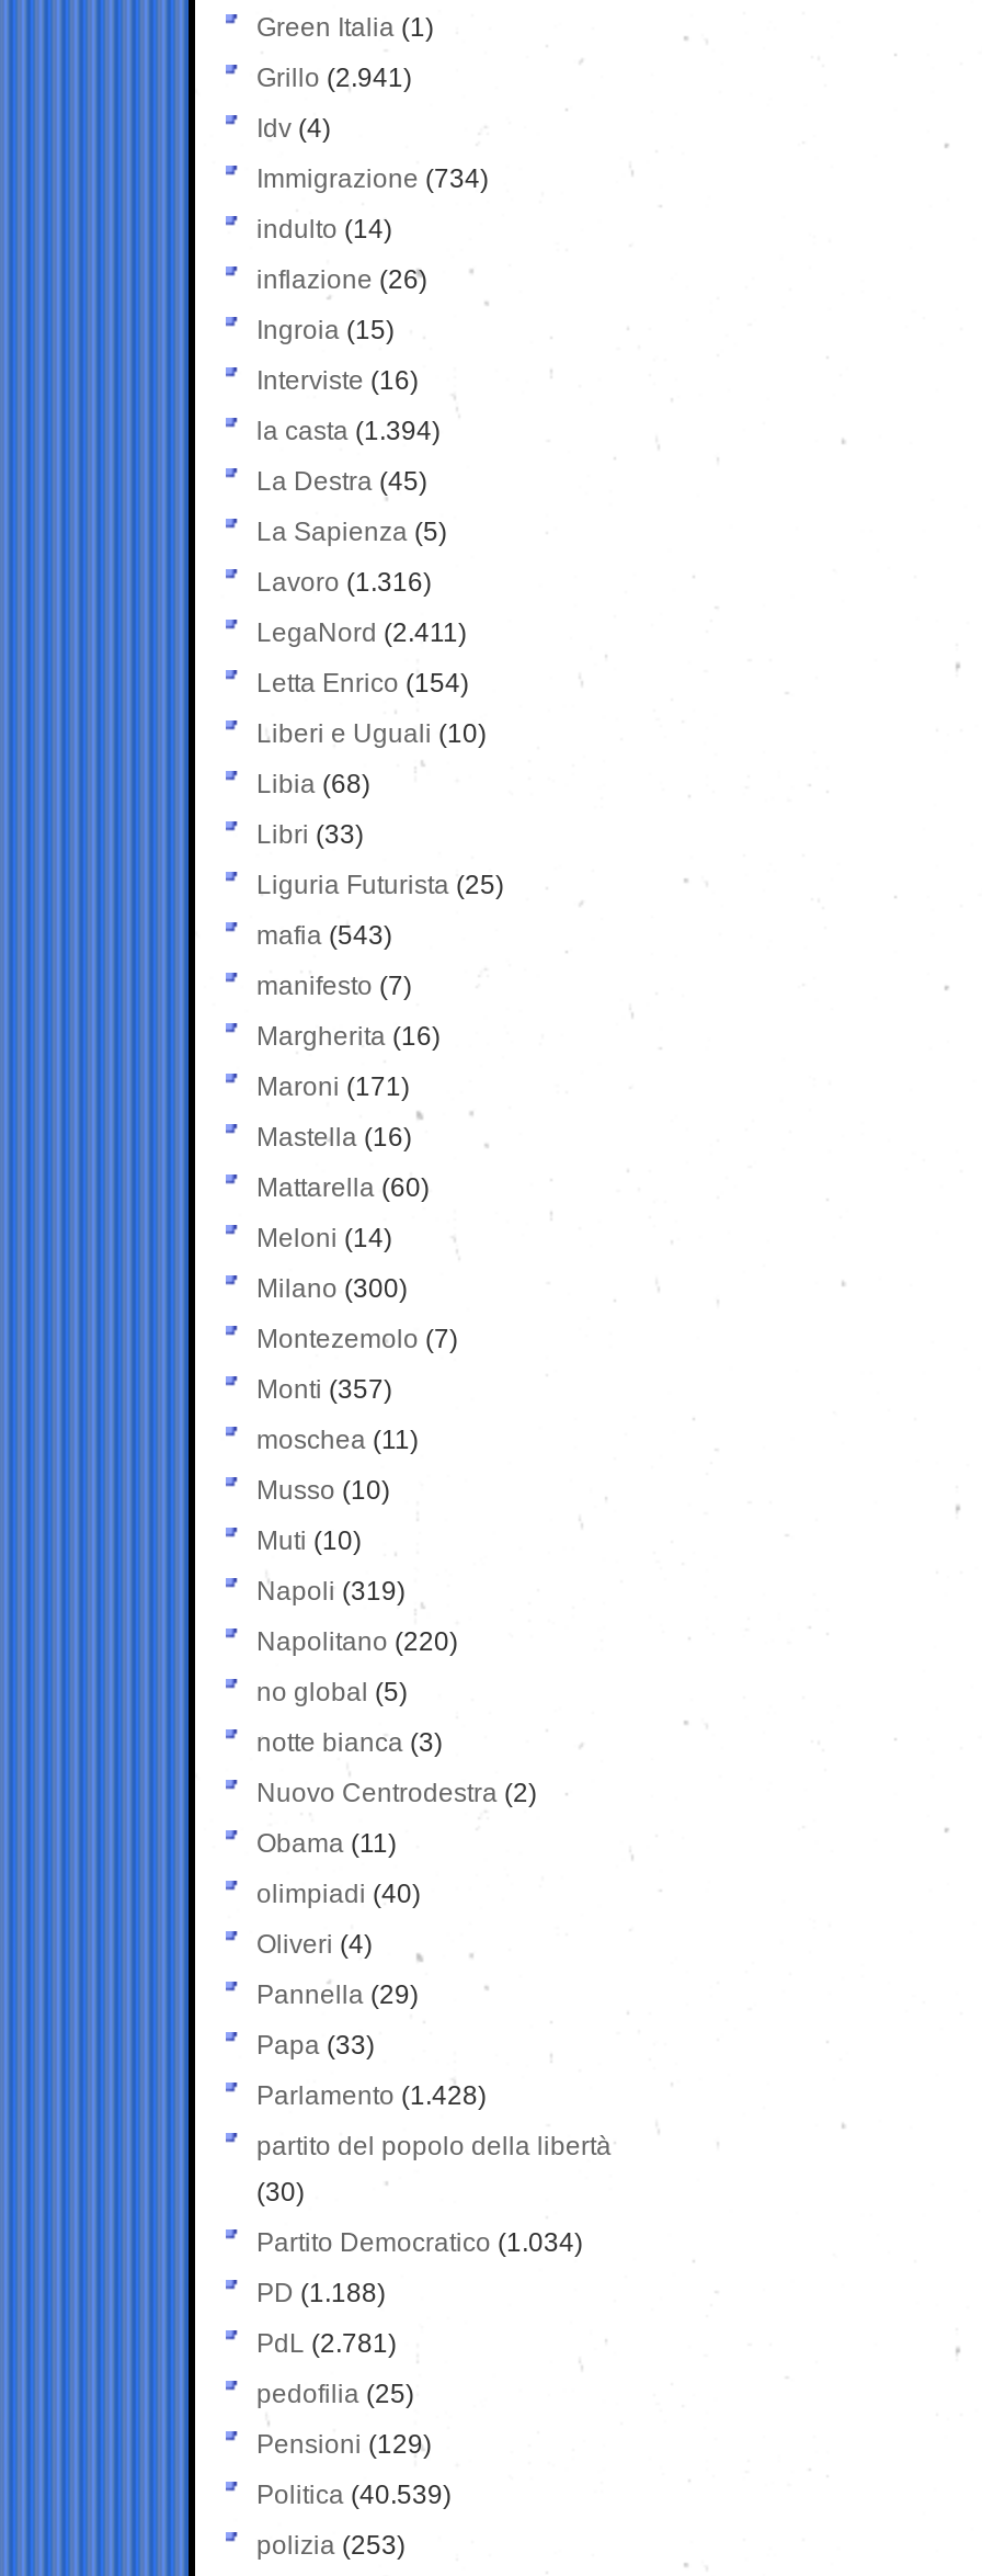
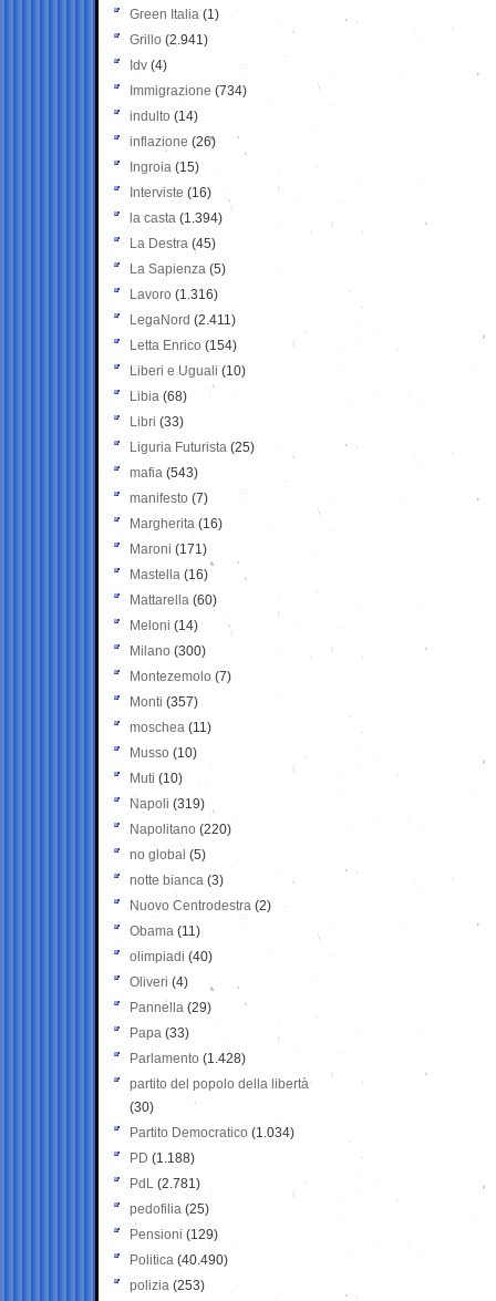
[256,2479,452,2510] Politica (40.539) -> [130,1252,228,1268] Politica (40.490)

